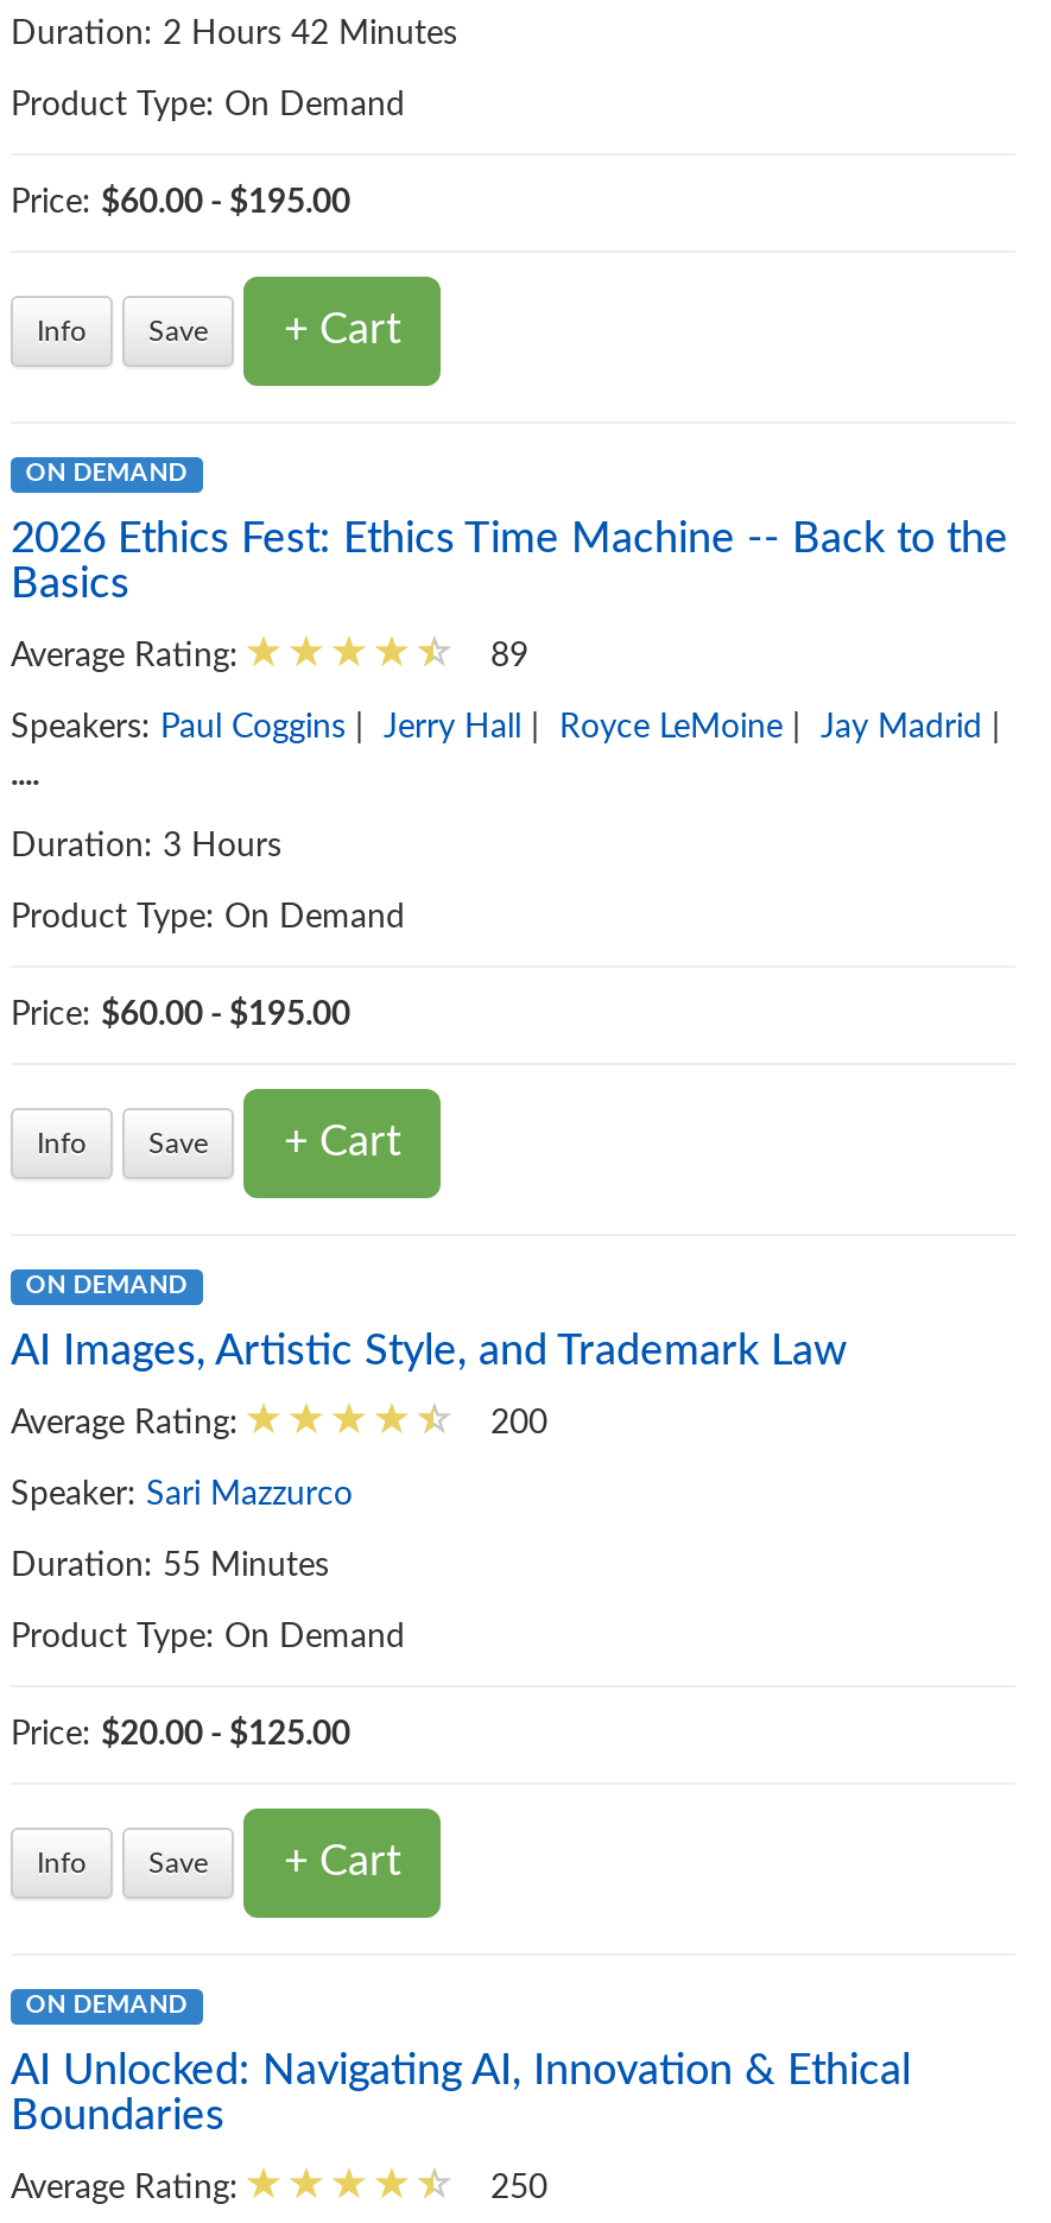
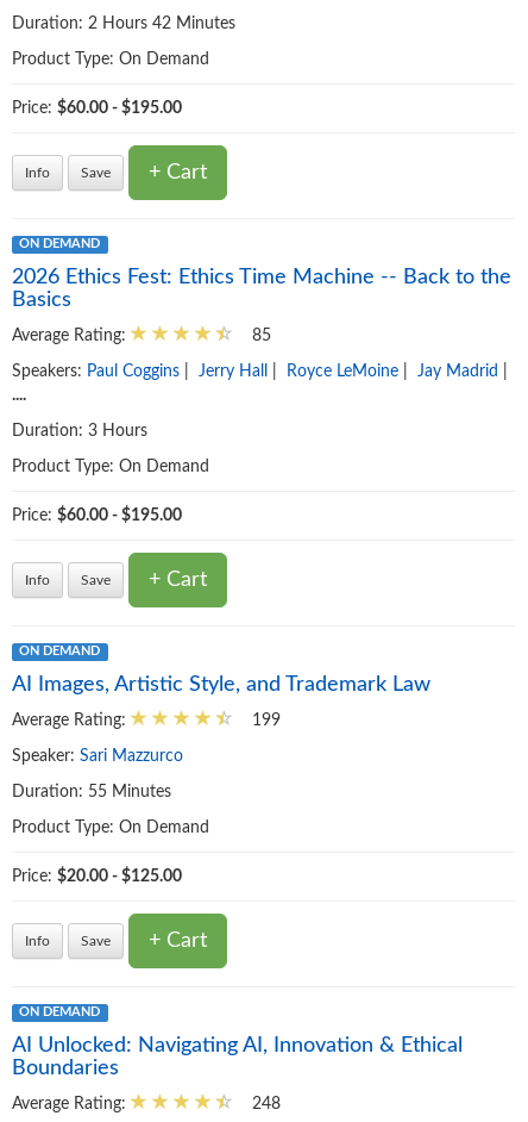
[462,640,528,673] 89 -> [238,327,271,344] 85
[462,1407,547,1440] 200 -> [238,712,281,729] 199
[462,2171,547,2205] 250 -> [238,1096,281,1112] 248

